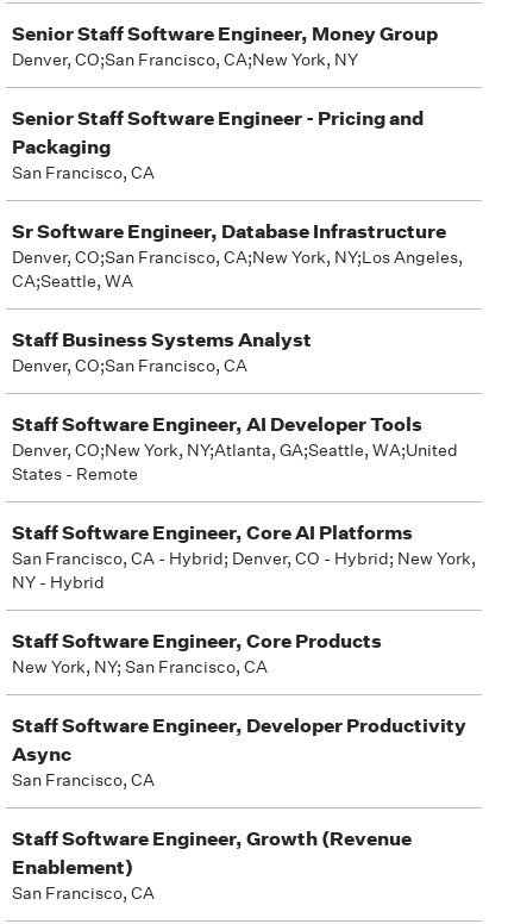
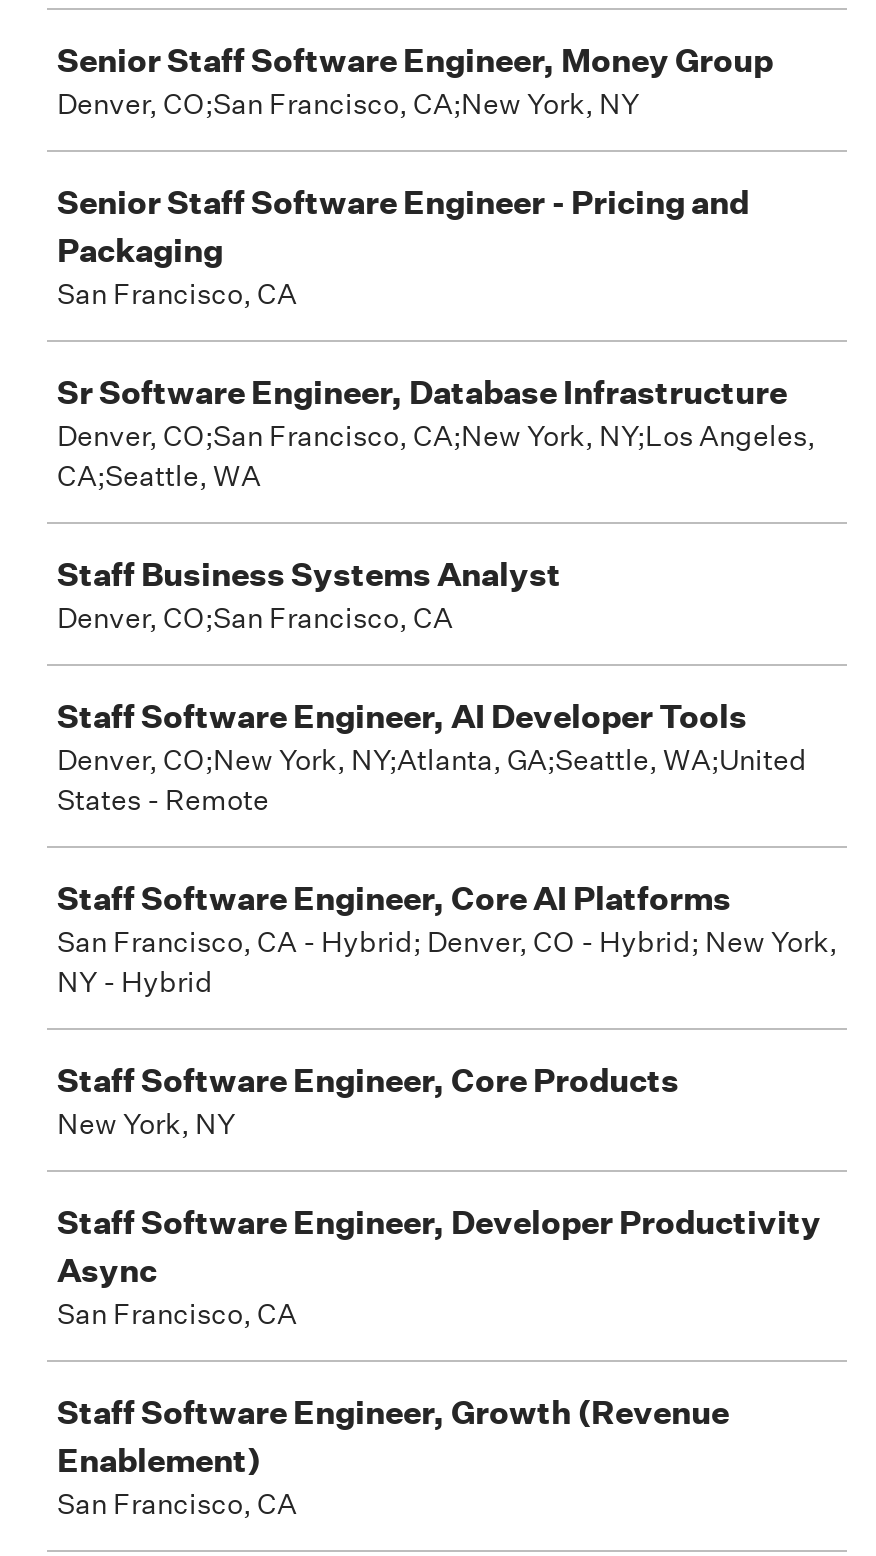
[12,656,268,678] New York, NY; San Francisco, CA -> [57,1106,235,1142] New York, NY

